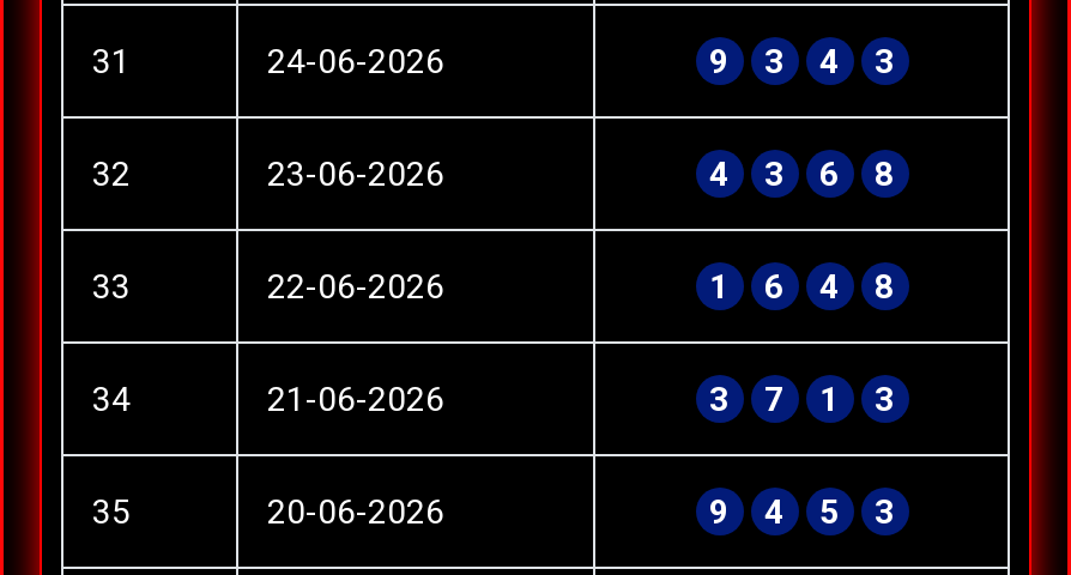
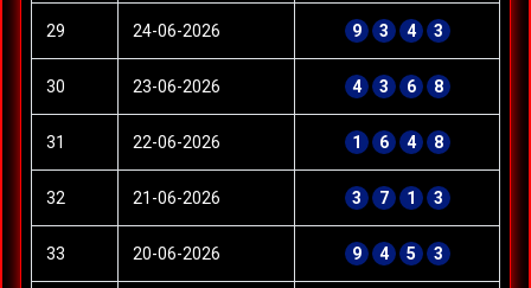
[92,43,131,81] 31 -> [46,22,65,41] 29
[92,155,131,194] 32 -> [46,78,65,96] 30
[92,268,131,306] 33 -> [46,133,65,152] 31
[92,381,131,419] 34 -> [46,189,65,208] 32
[92,493,131,532] 35 -> [46,245,65,264] 33

